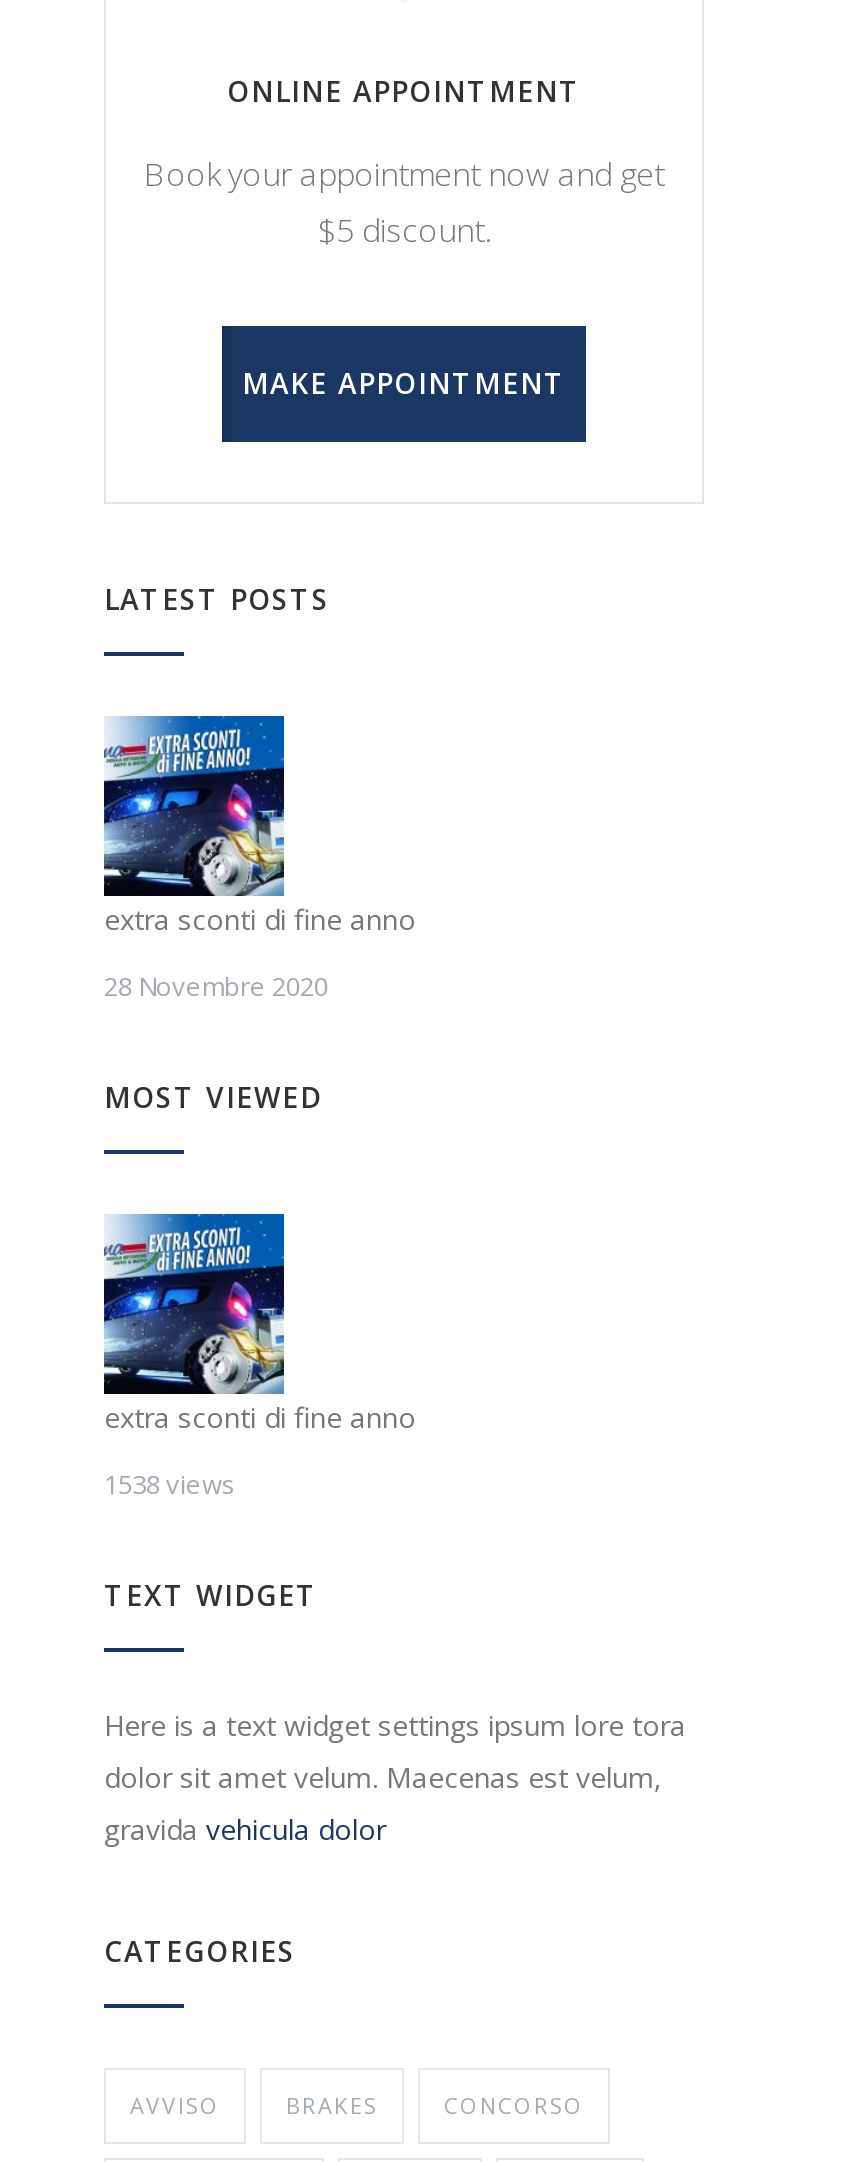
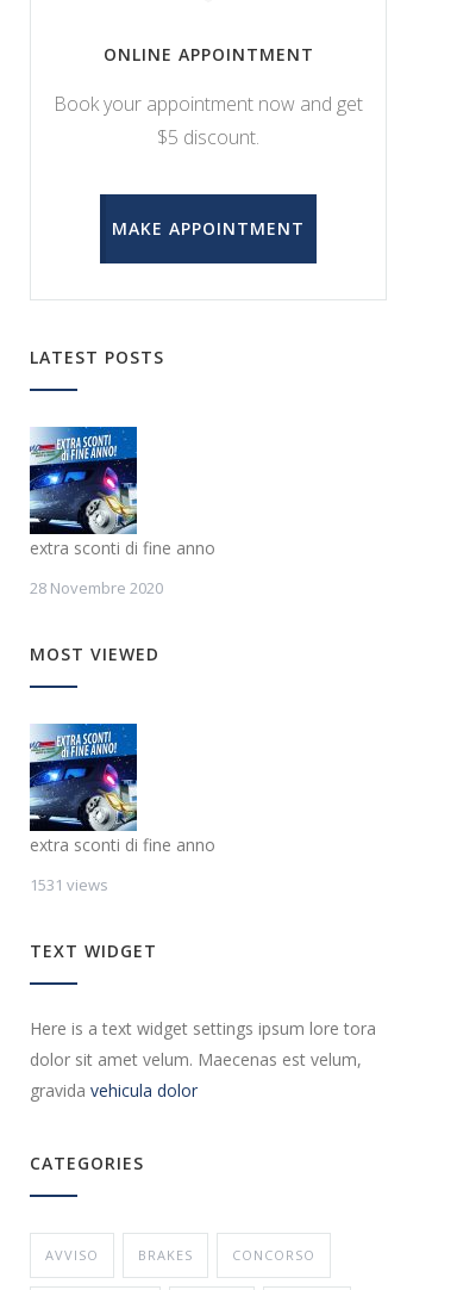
[104,1466,236,1502] 1538 views -> [30,874,108,896] 1531 views

